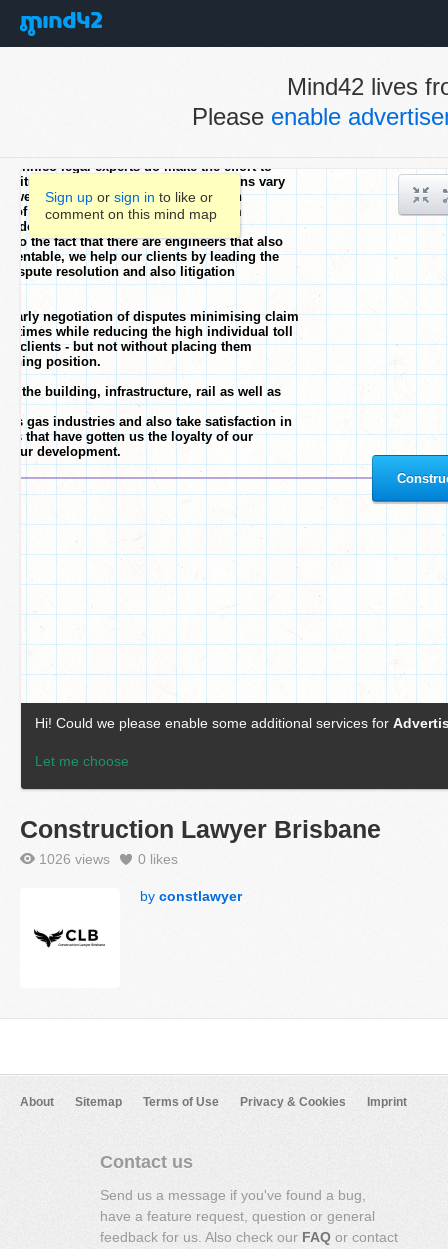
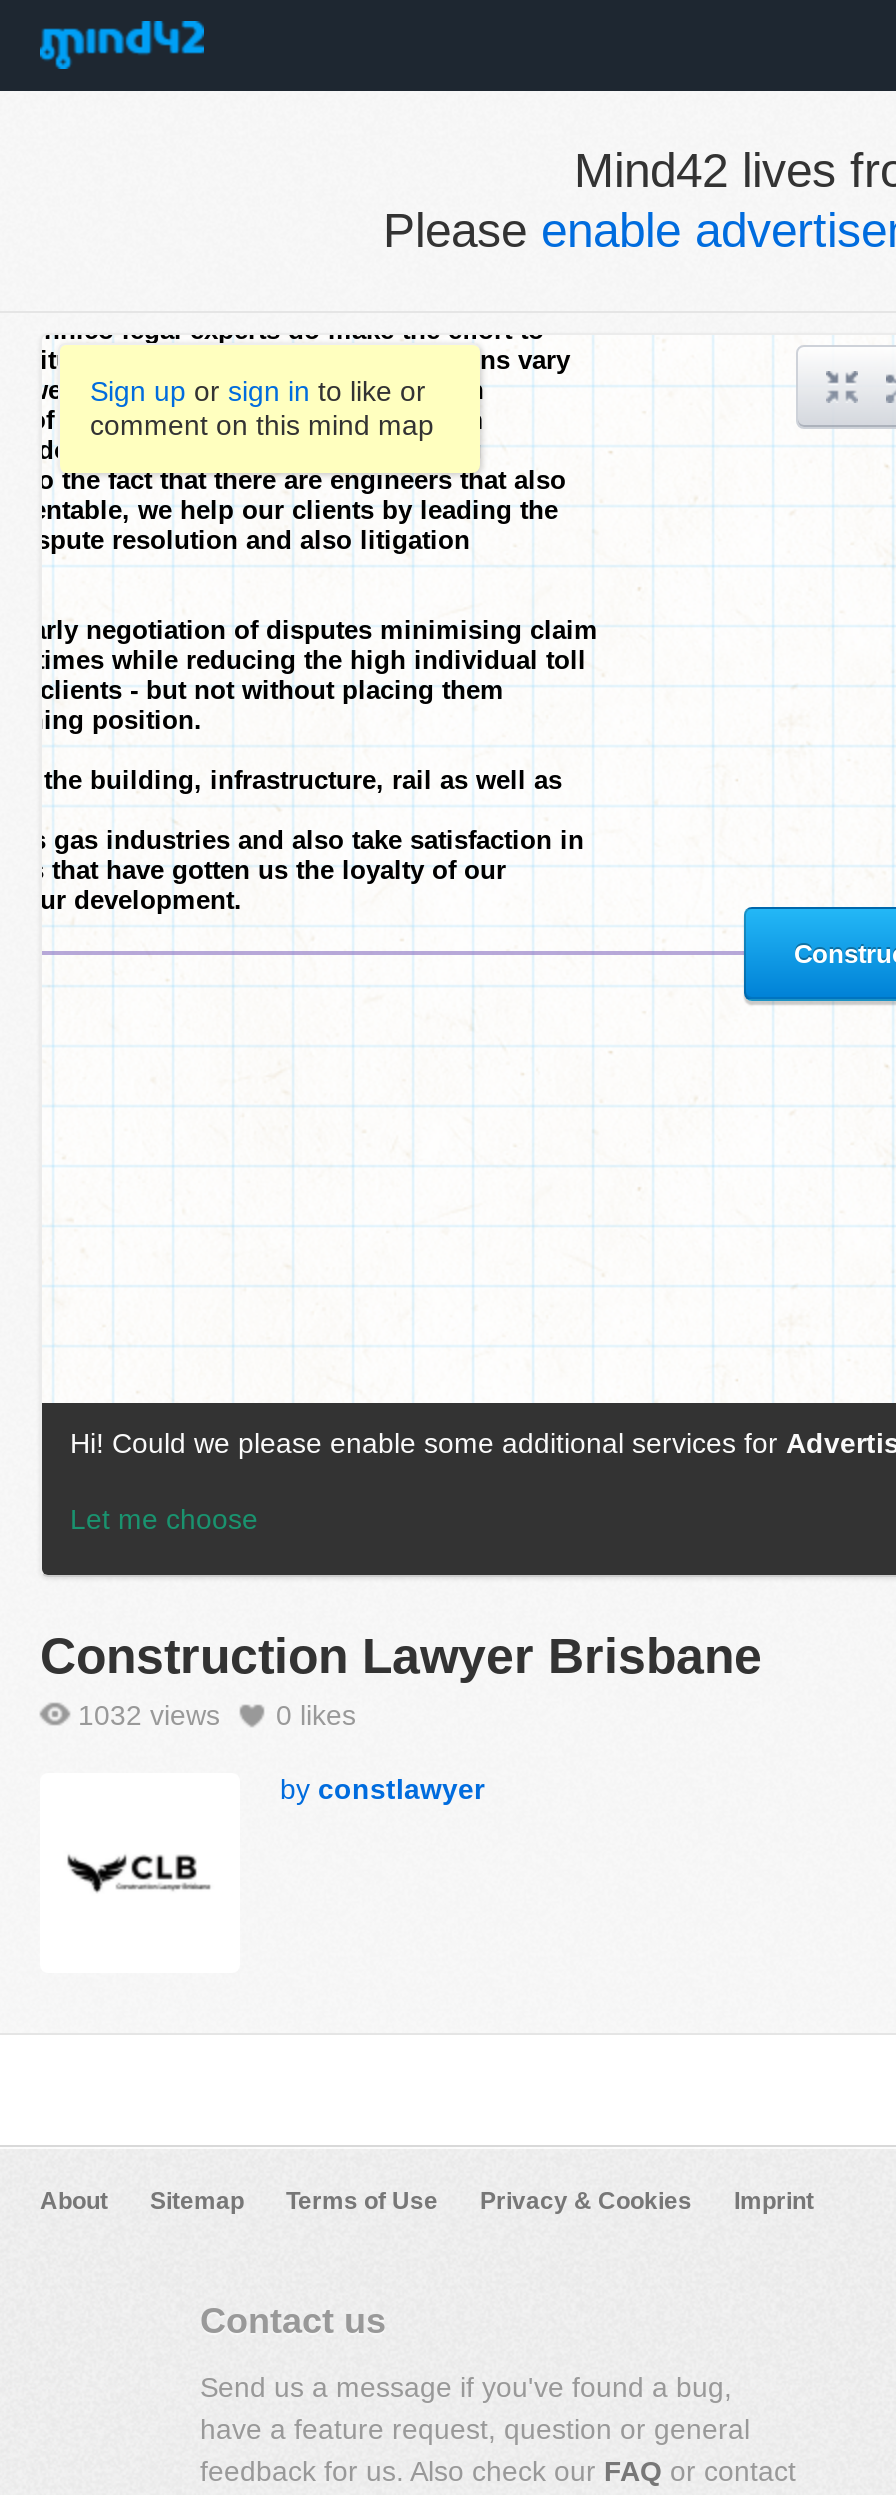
[35,851,178,867] 1026 views 0 likes -> [70,1699,356,1731] 1032 views 0 likes

